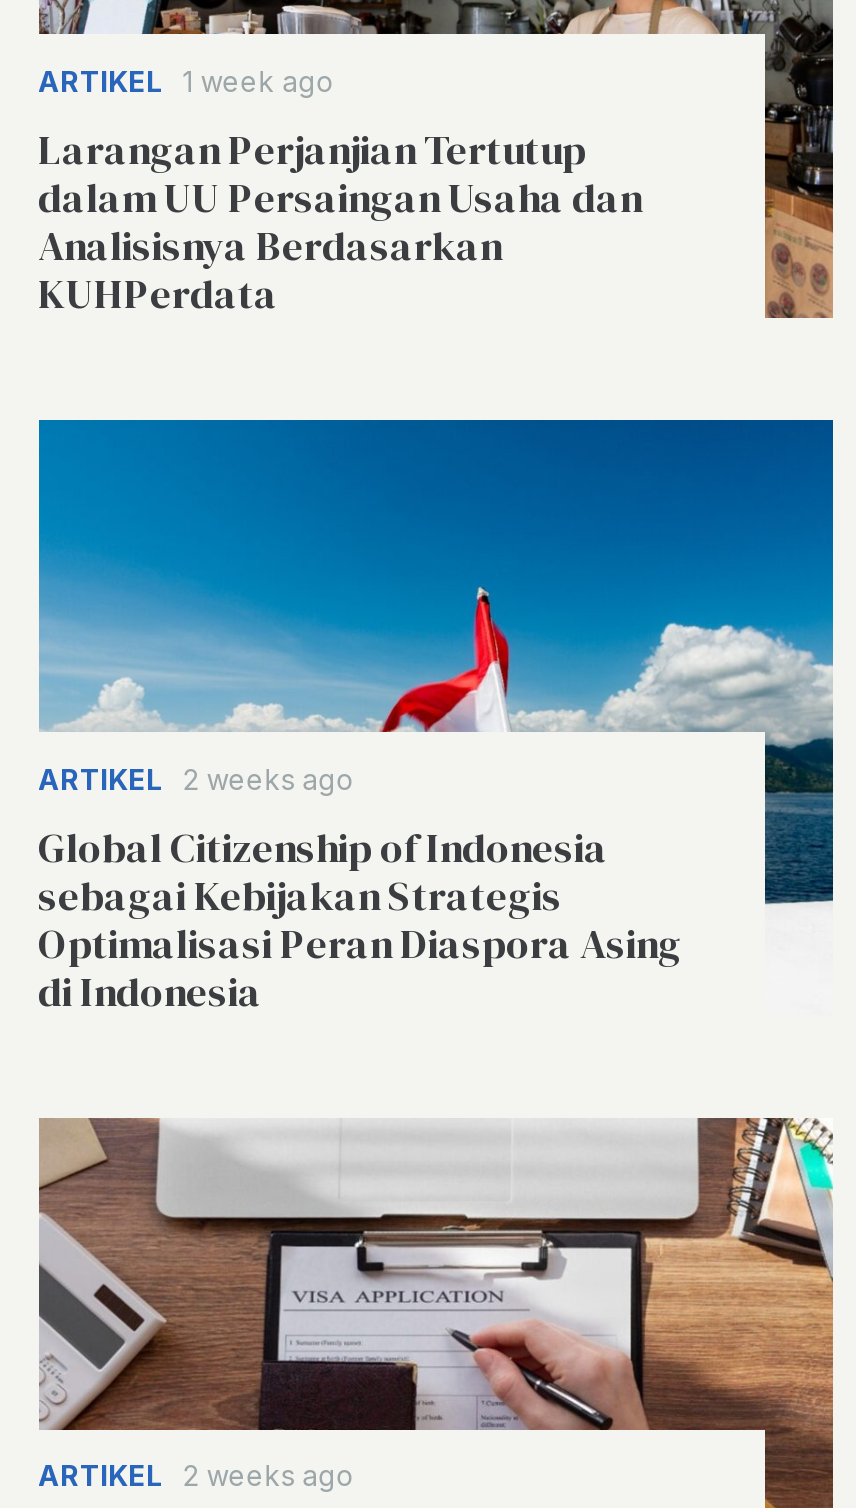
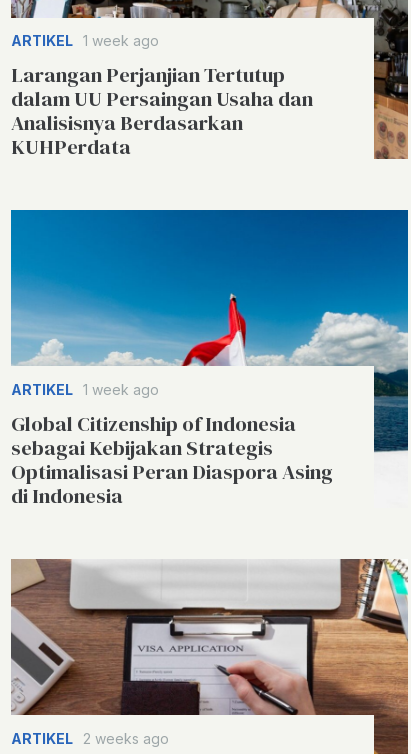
[38,762,354,796] ARTIKEL 2 weeks ago -> [10,381,159,398] ARTIKEL 1 week ago

